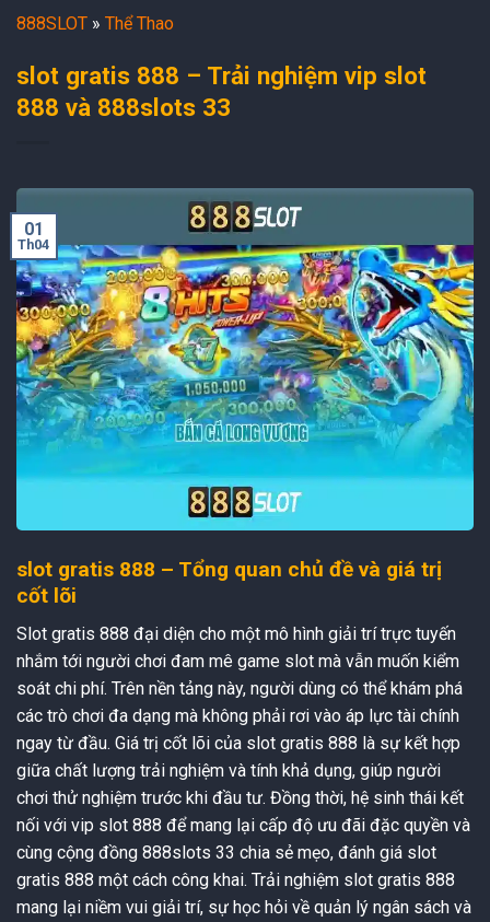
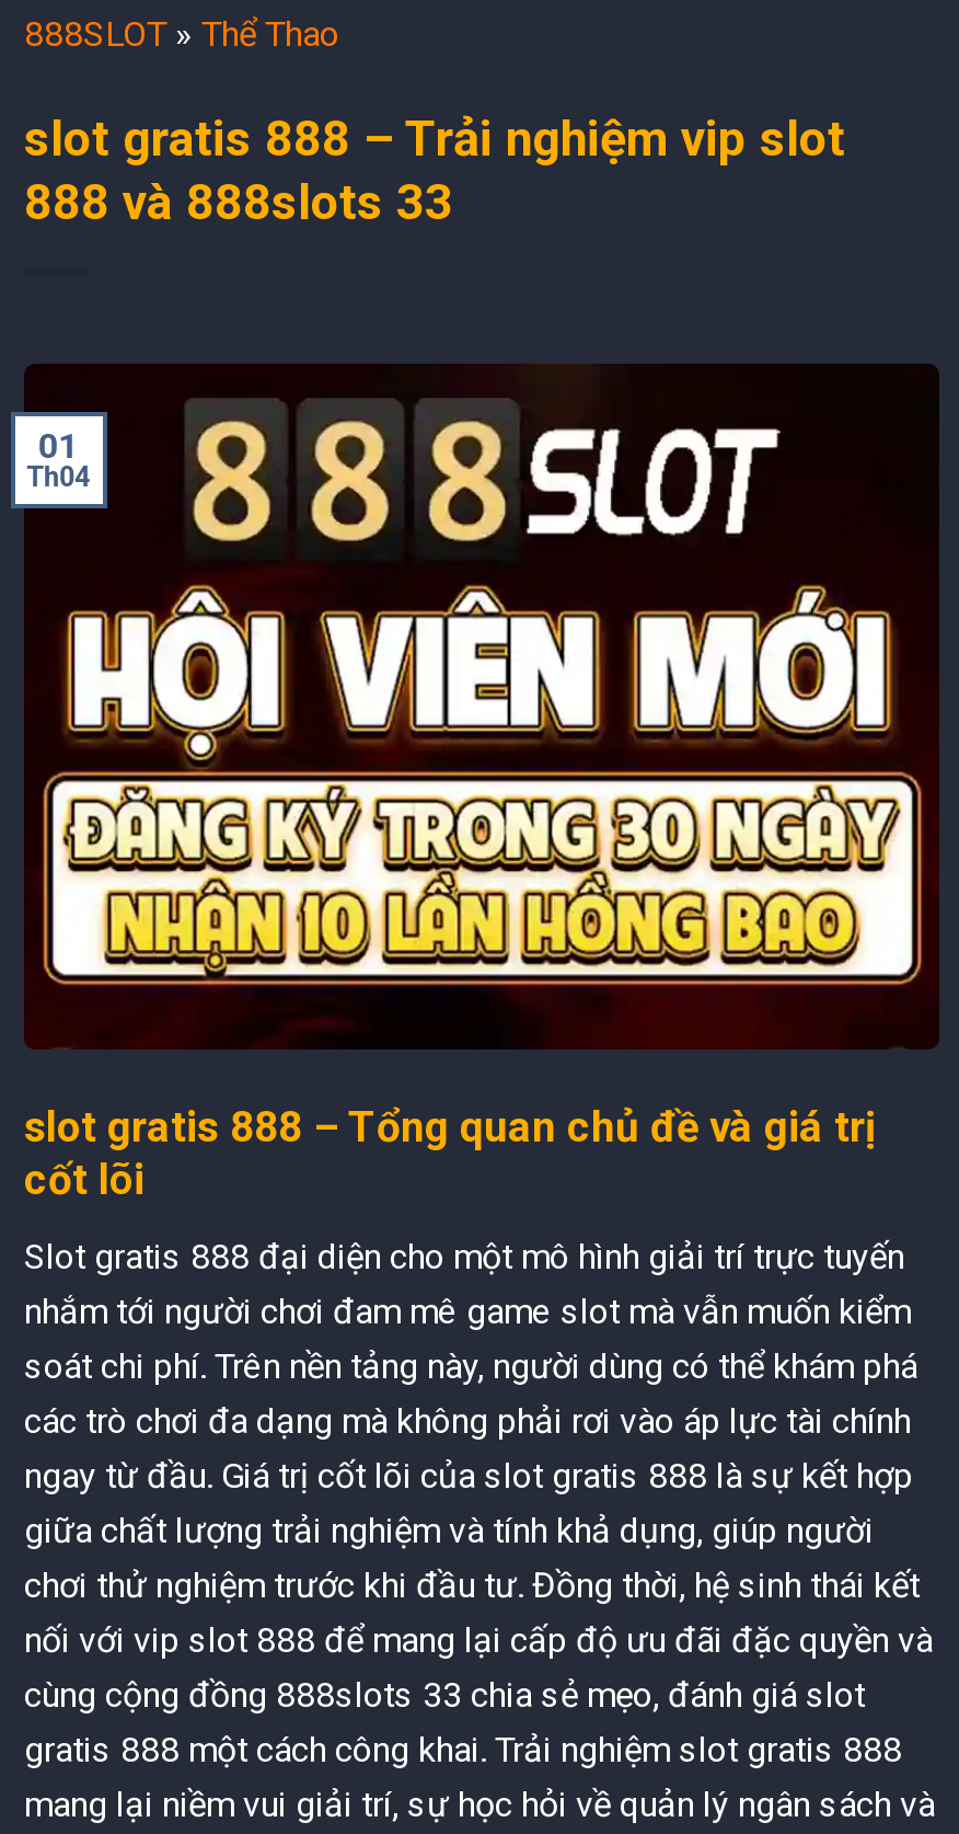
[15,188,475,532] [image] -> [24,364,939,1050] [image]

